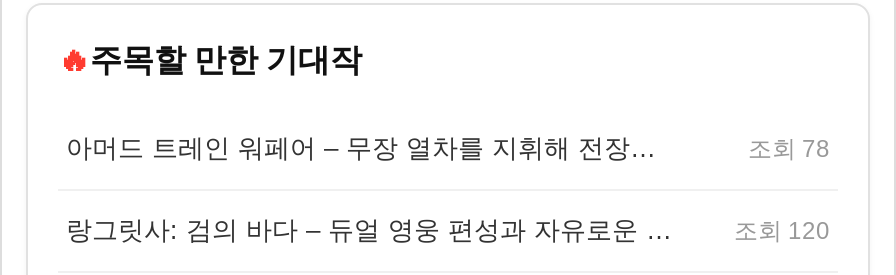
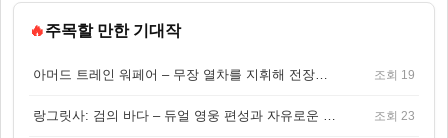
[748,134,830,162] 조회 78 -> [374,68,415,82] 조회 19
[734,216,830,244] 조회 120 -> [374,109,415,123] 조회 23

